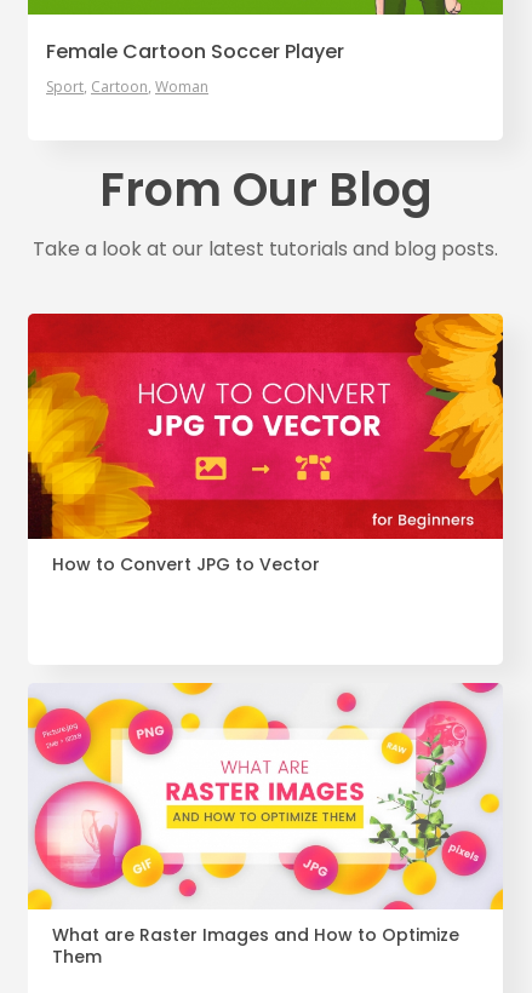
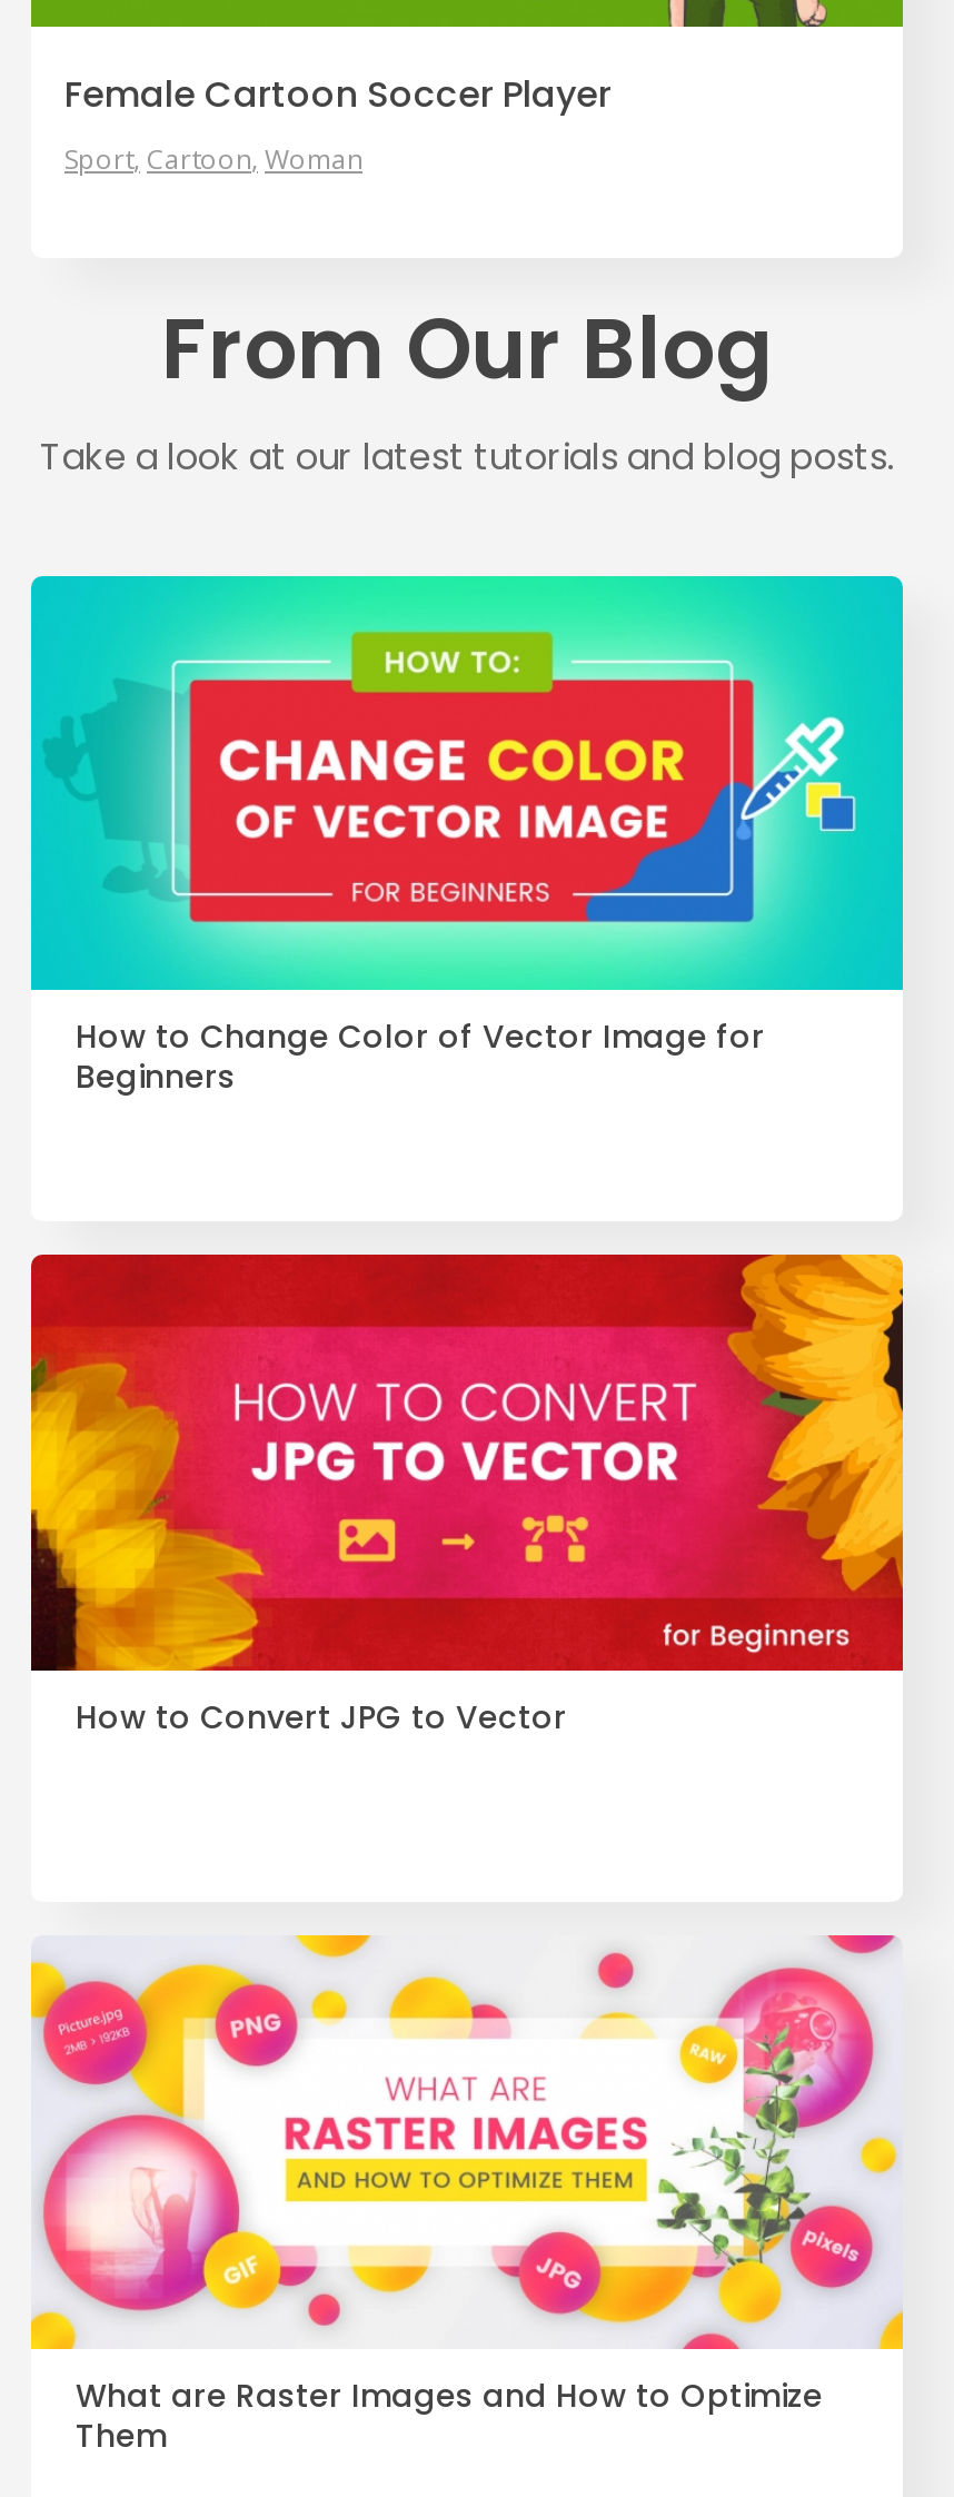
none -> [29,574,905,1099] [image] | How to Change Color of Vector Image for | Beginners

